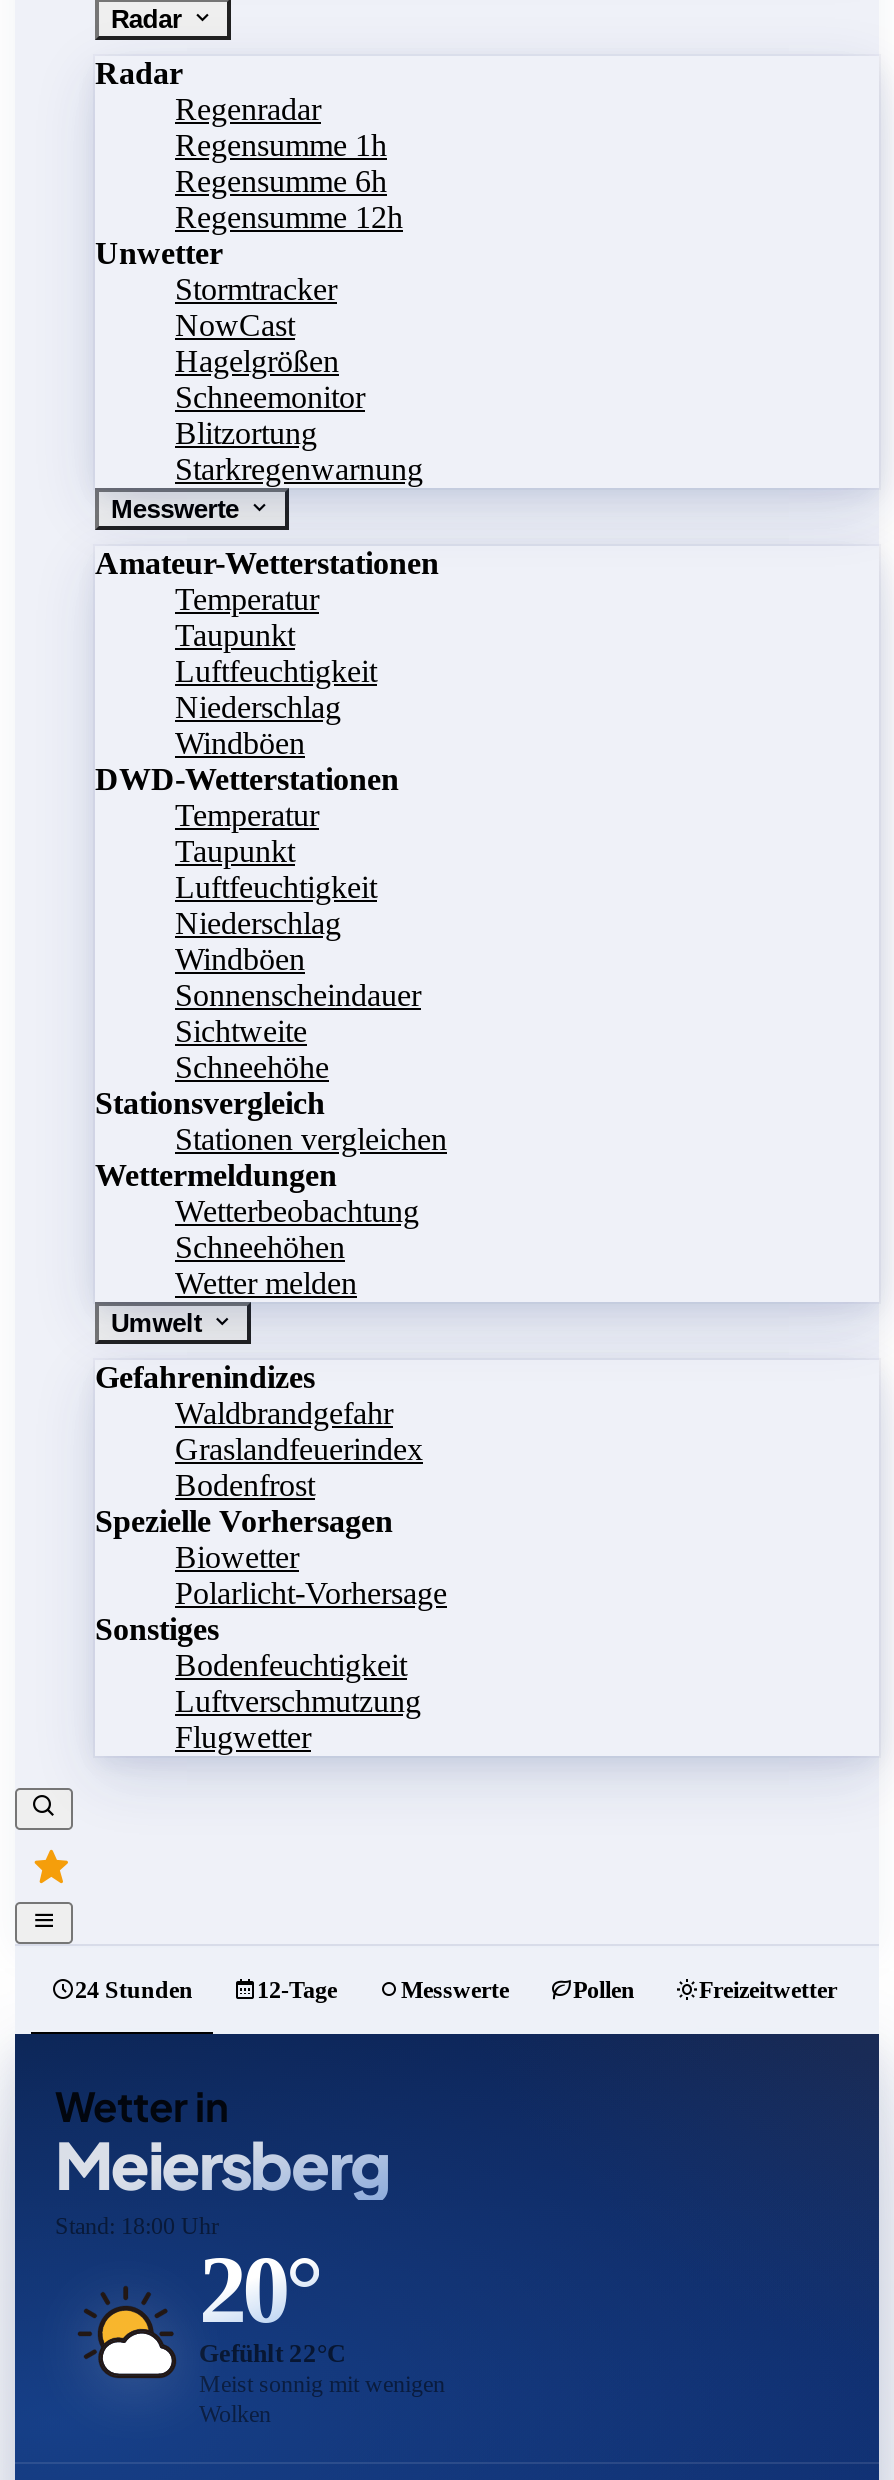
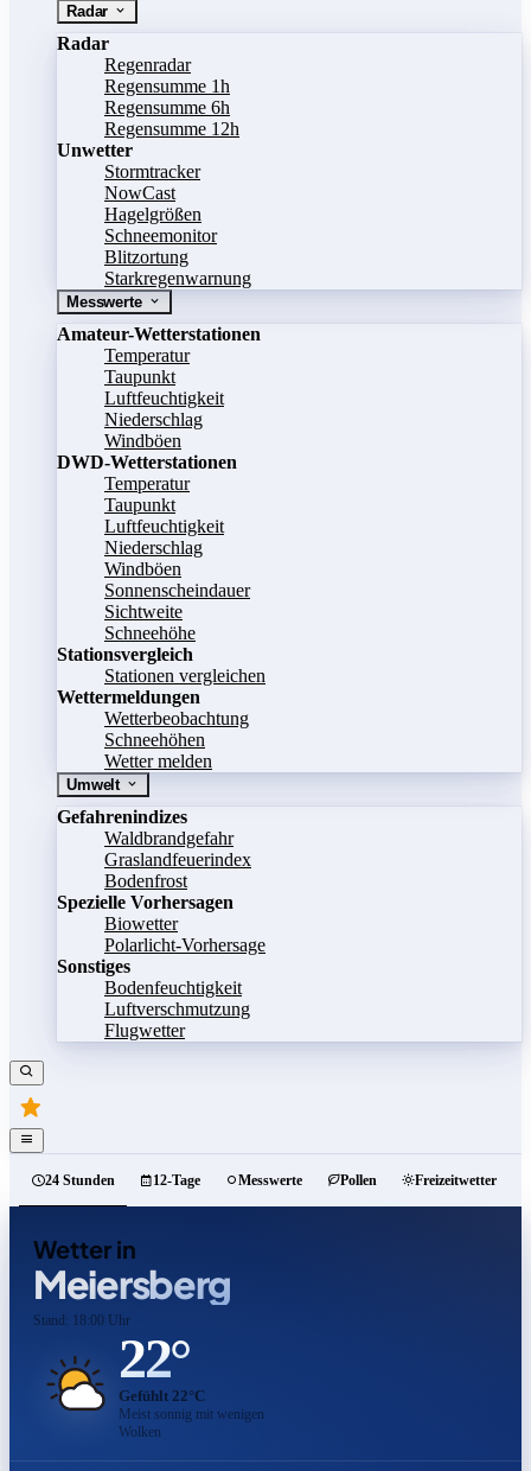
[199,2236,319,2342] 20° -> [119,1326,189,1389] 22°

